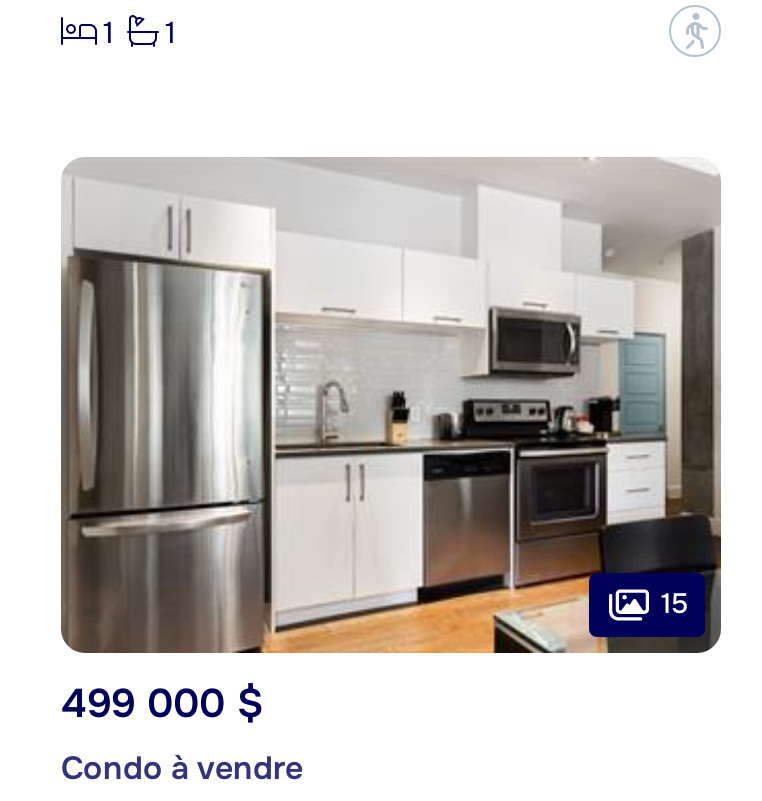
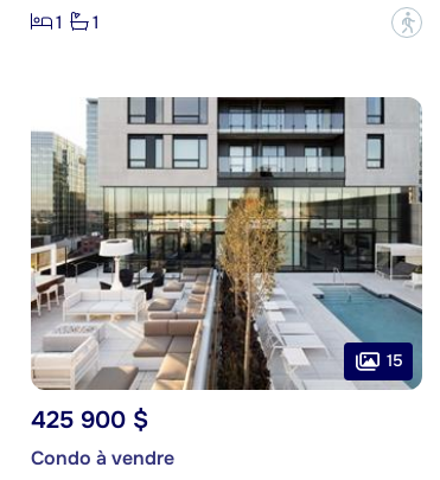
[59,156,723,729] [image] | 499 000 $ -> [31,96,423,435] [image] | 425 900 $

